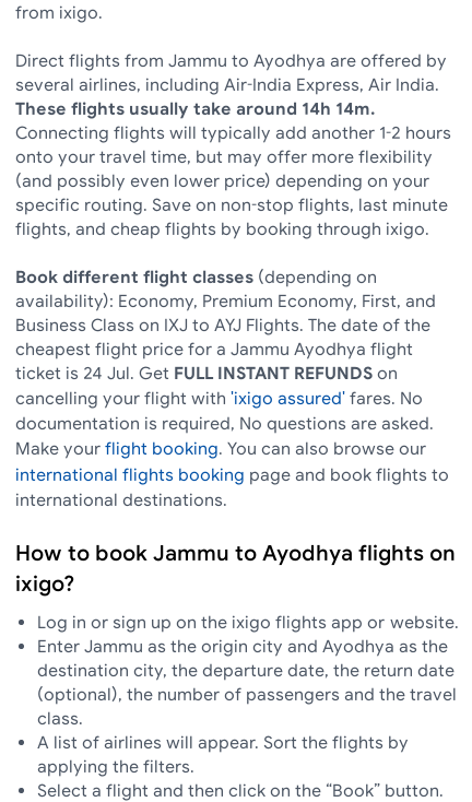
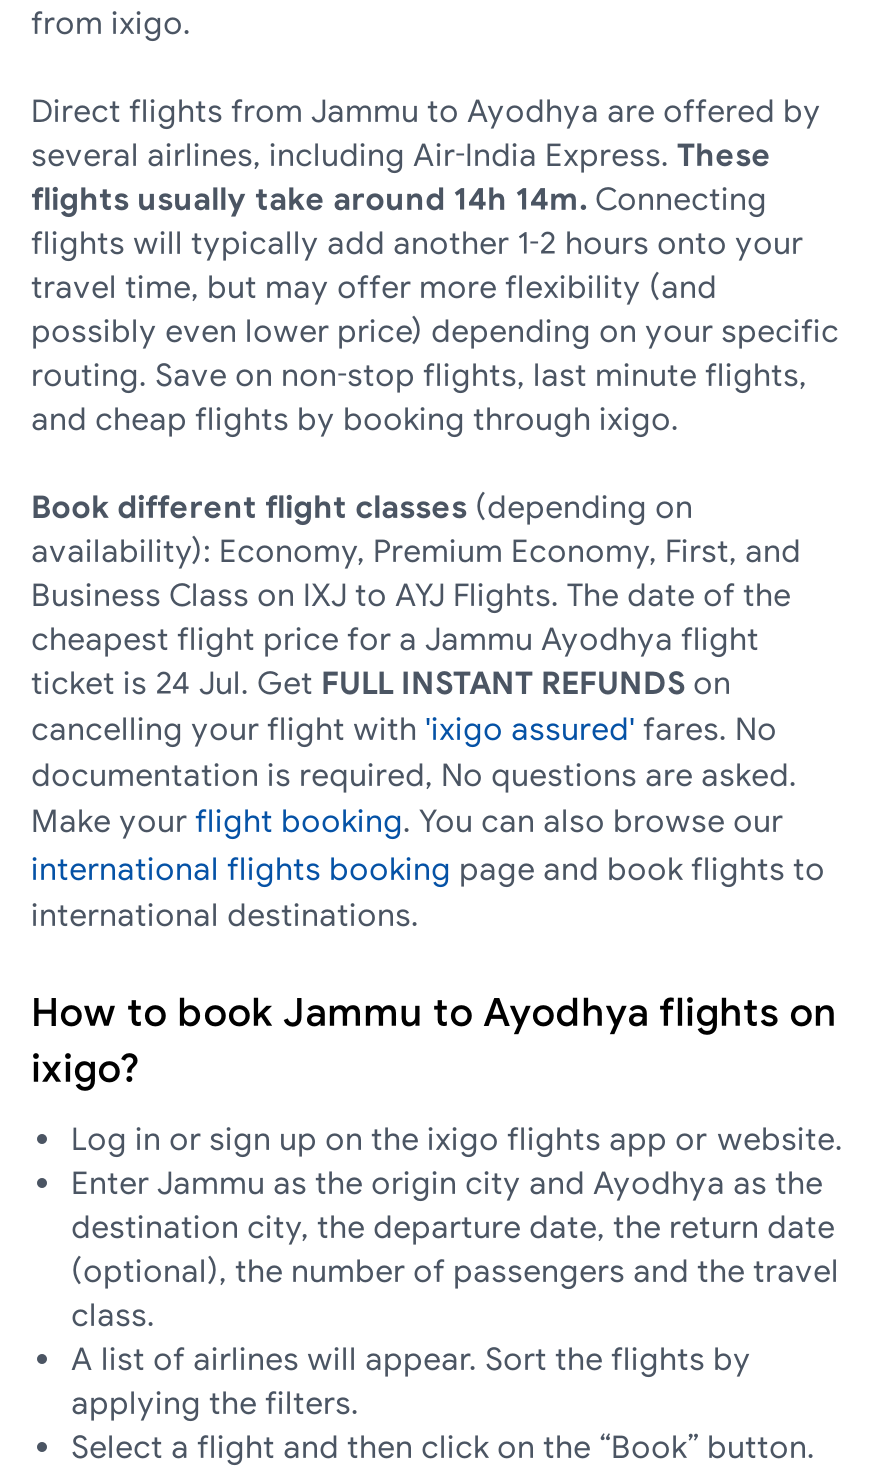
[15,74,451,238] several airlines, including Air-India Express, Air India. | These flights usually take around 14h 14m. | Connecting flights will typically add another 1-2 hours | onto your travel time, but may offer more flexibility | (and possibly even lower price) depending on your | specific routing. Save on non-stop flights, last minute | flights, and cheap flights by booking through ixigo. -> [31,136,839,436] several airlines, including Air-India Express. These | flights usually take around 14h 14m. Connecting | flights will typically add another 1-2 hours onto your | travel time, but may offer more flexibility (and | possibly even lower price) depending on your specific | routing. Save on non-stop flights, last minute flights, | and cheap flights by booking through ixigo.

